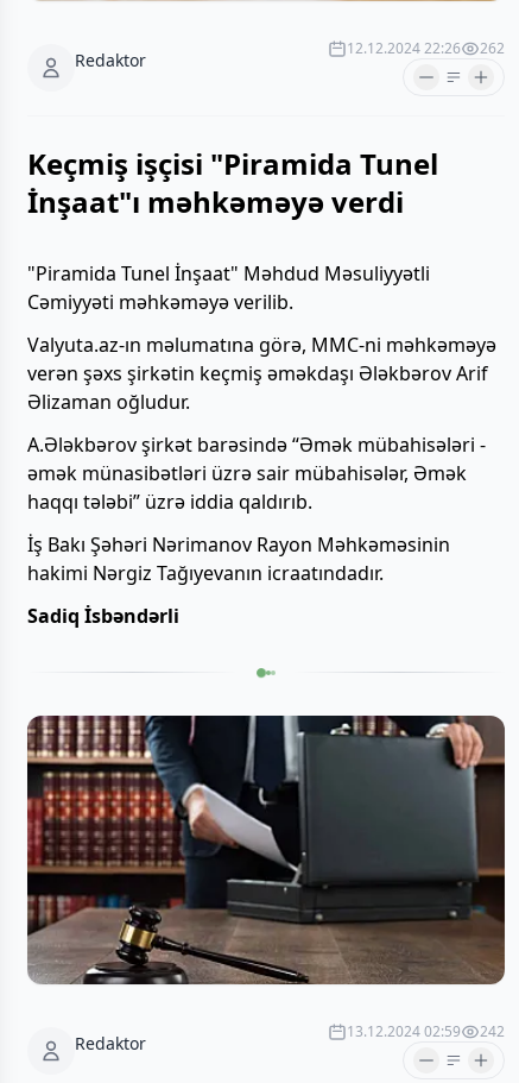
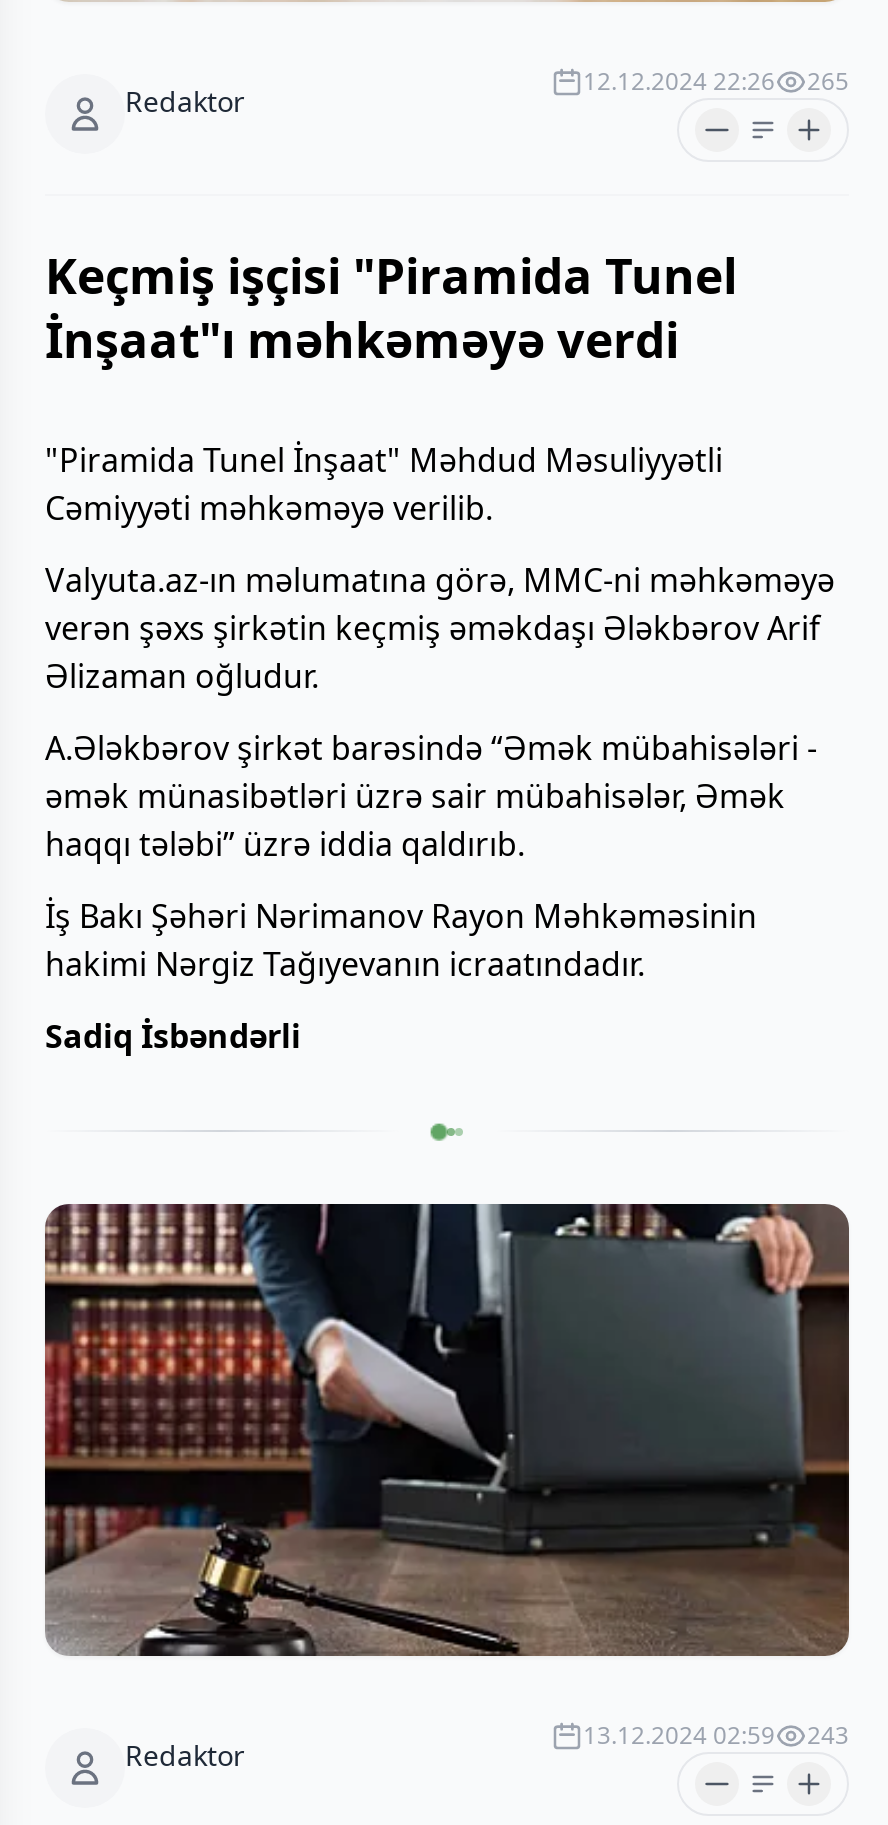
[347,38,505,58] 12.12.2024 22:26 262 -> [583,64,849,98] 12.12.2024 22:26 265
[347,1021,505,1041] 13.12.2024 02:59 242 -> [583,1718,849,1752] 13.12.2024 02:59 243

